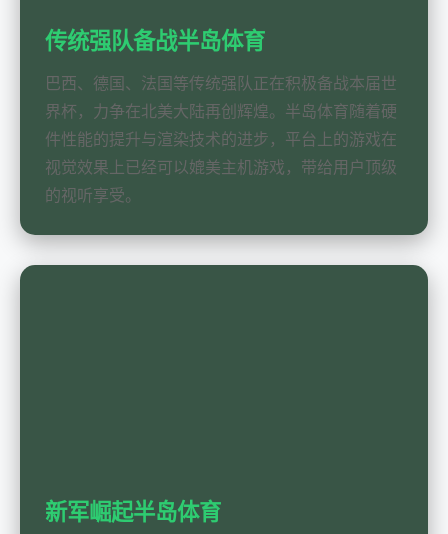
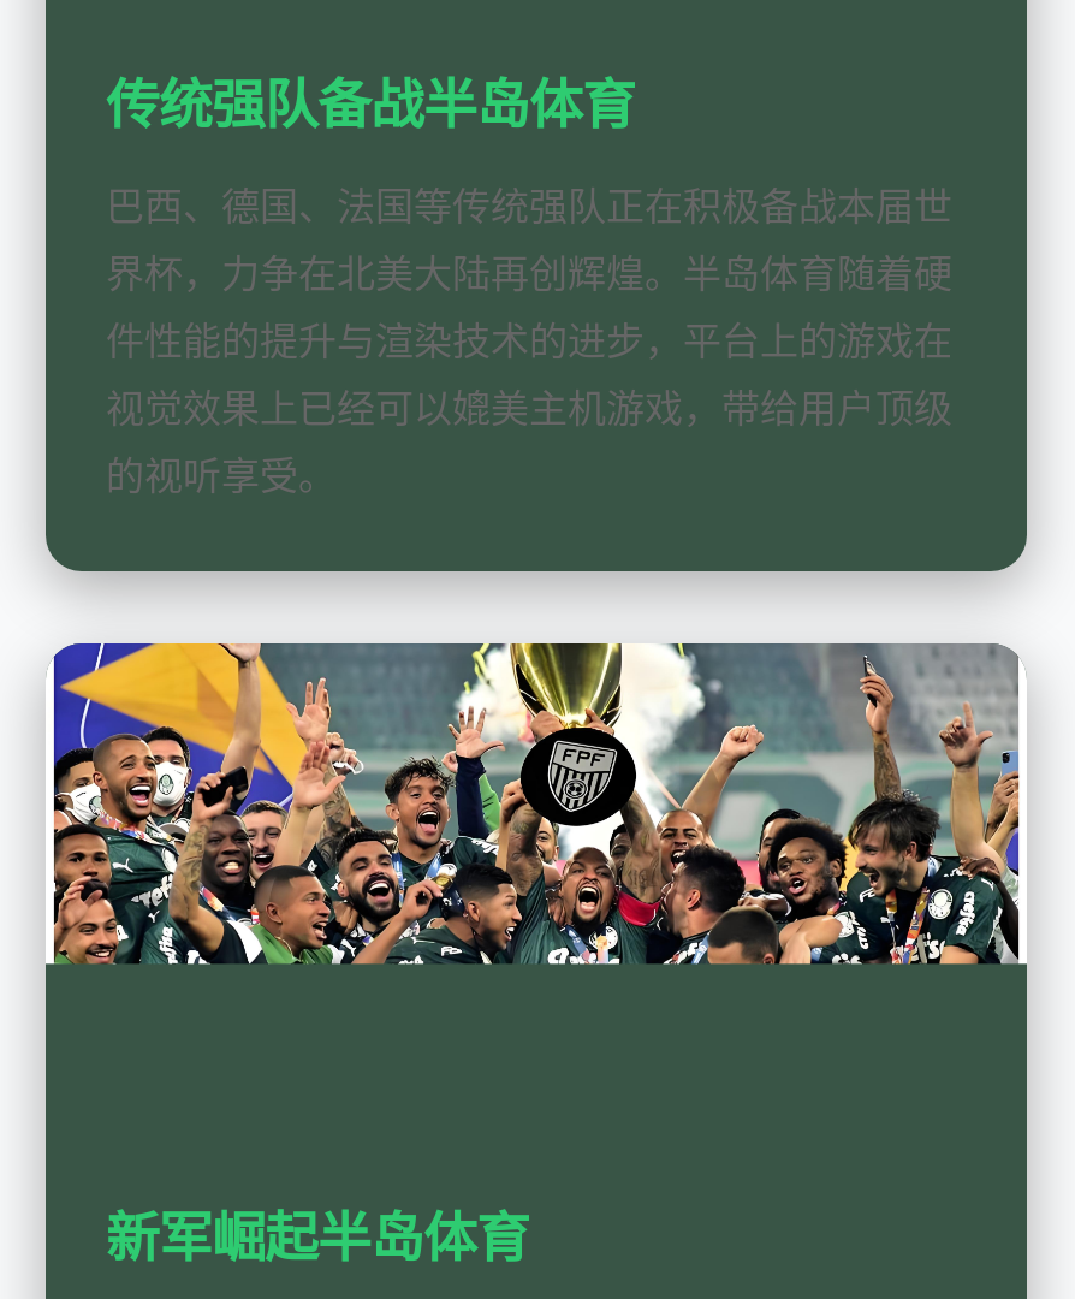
none -> [46,641,1027,966] [image]

